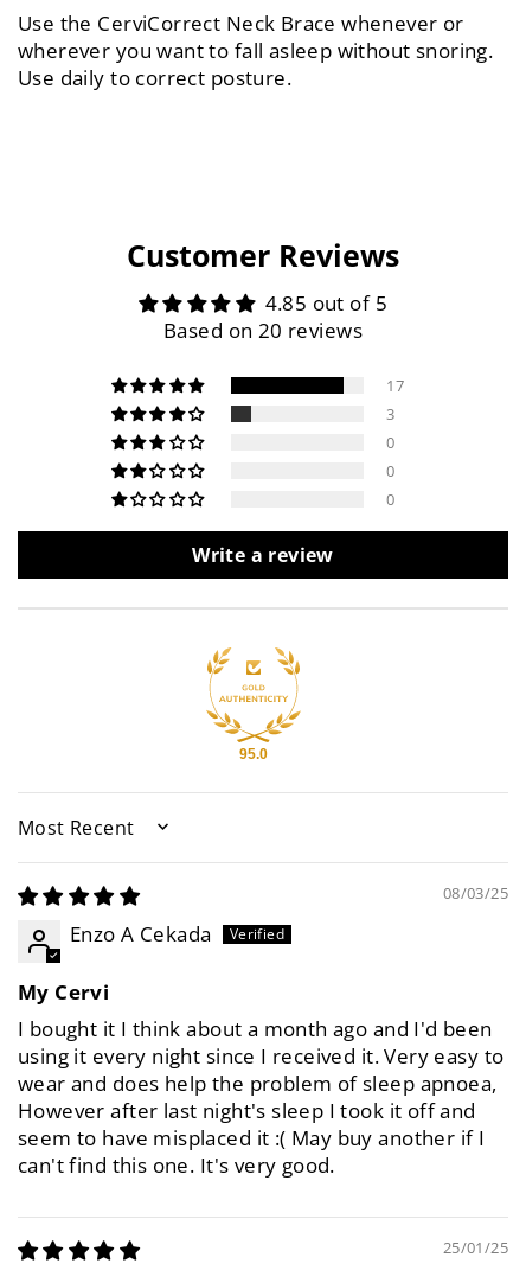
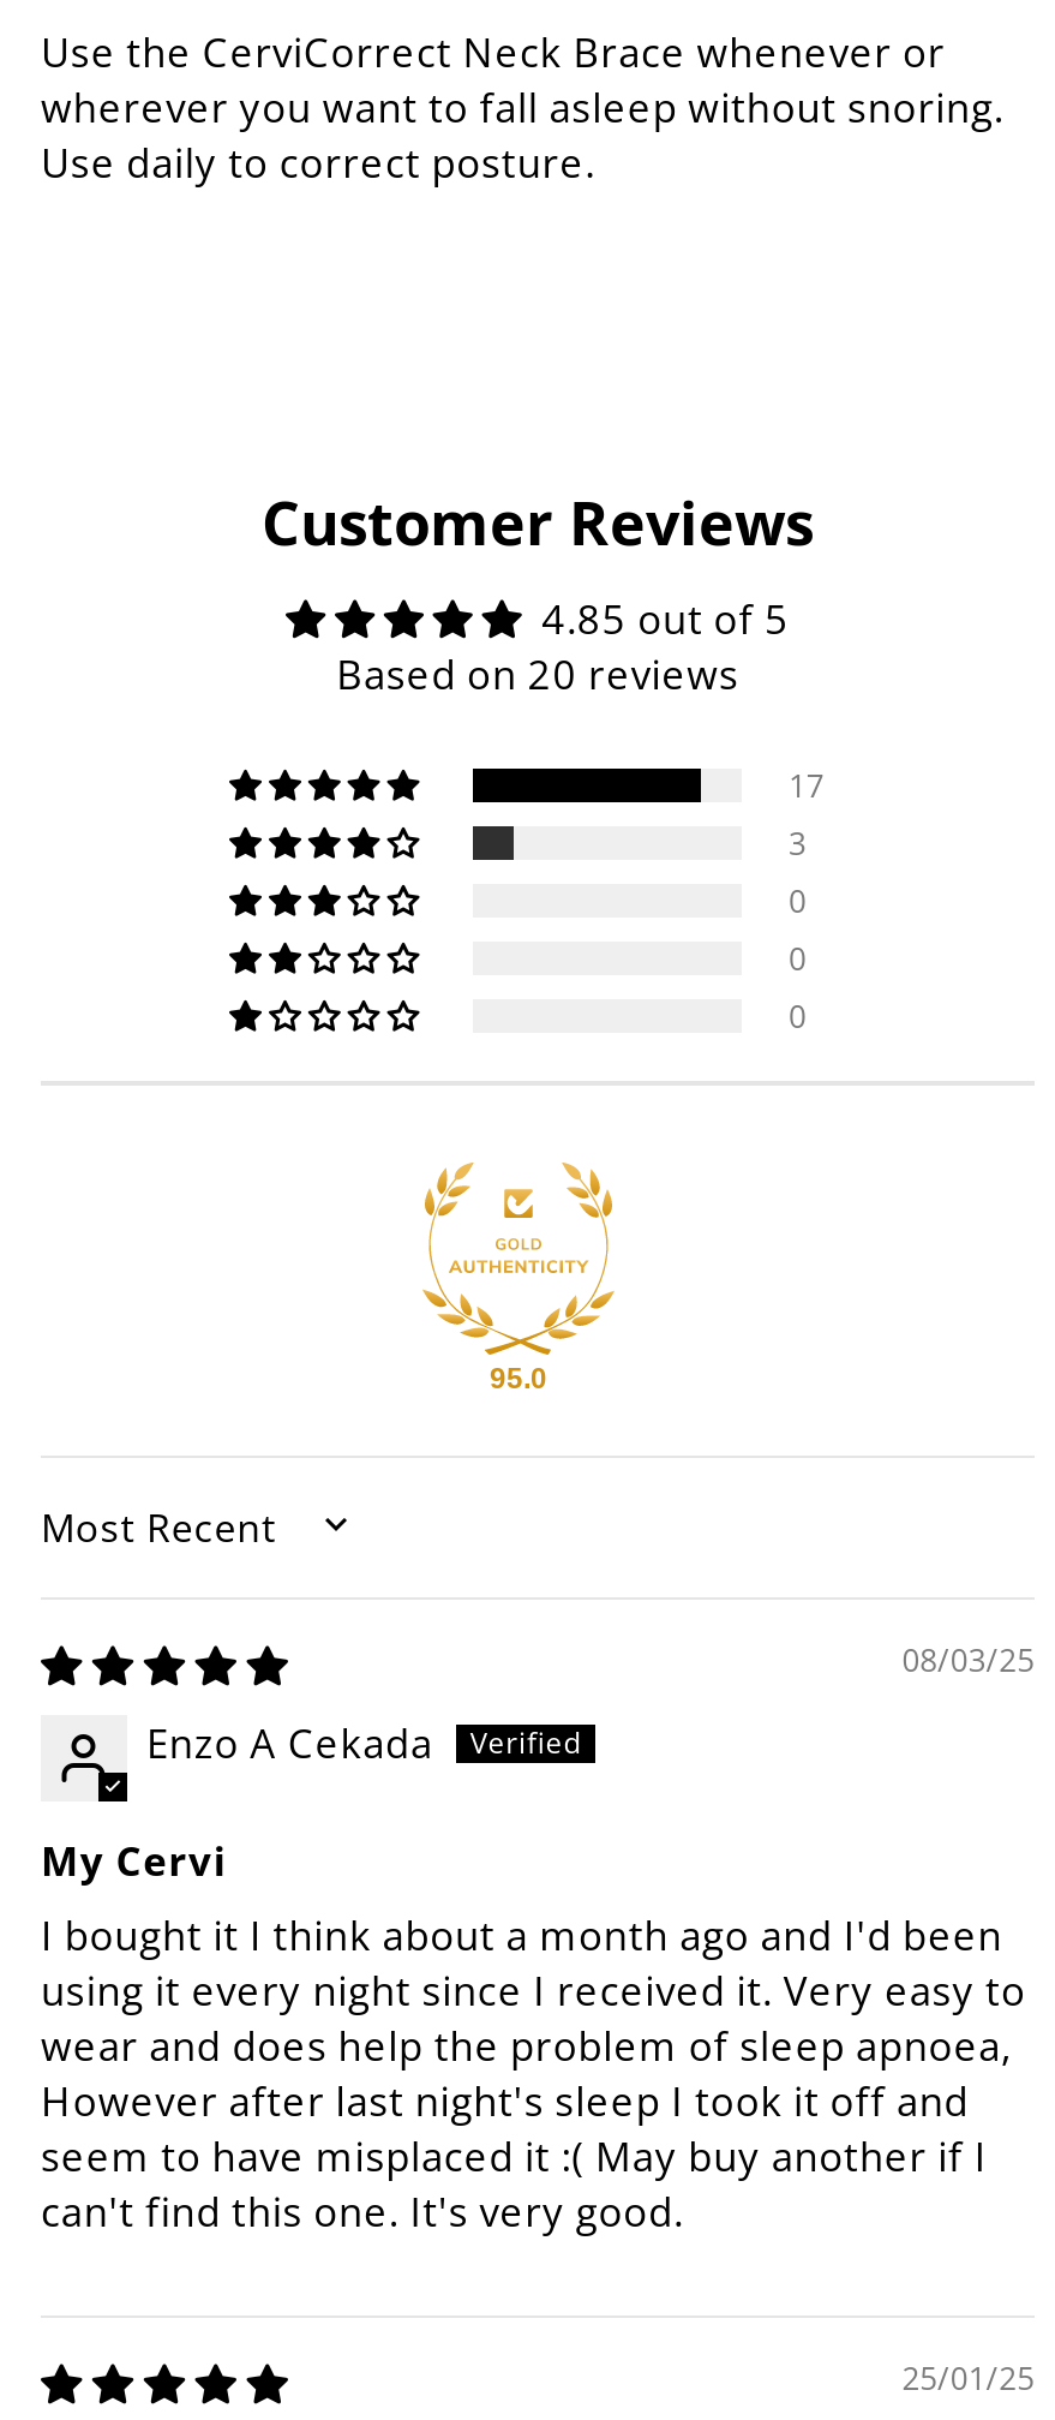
[192,543,334,569] Write a review -> none

